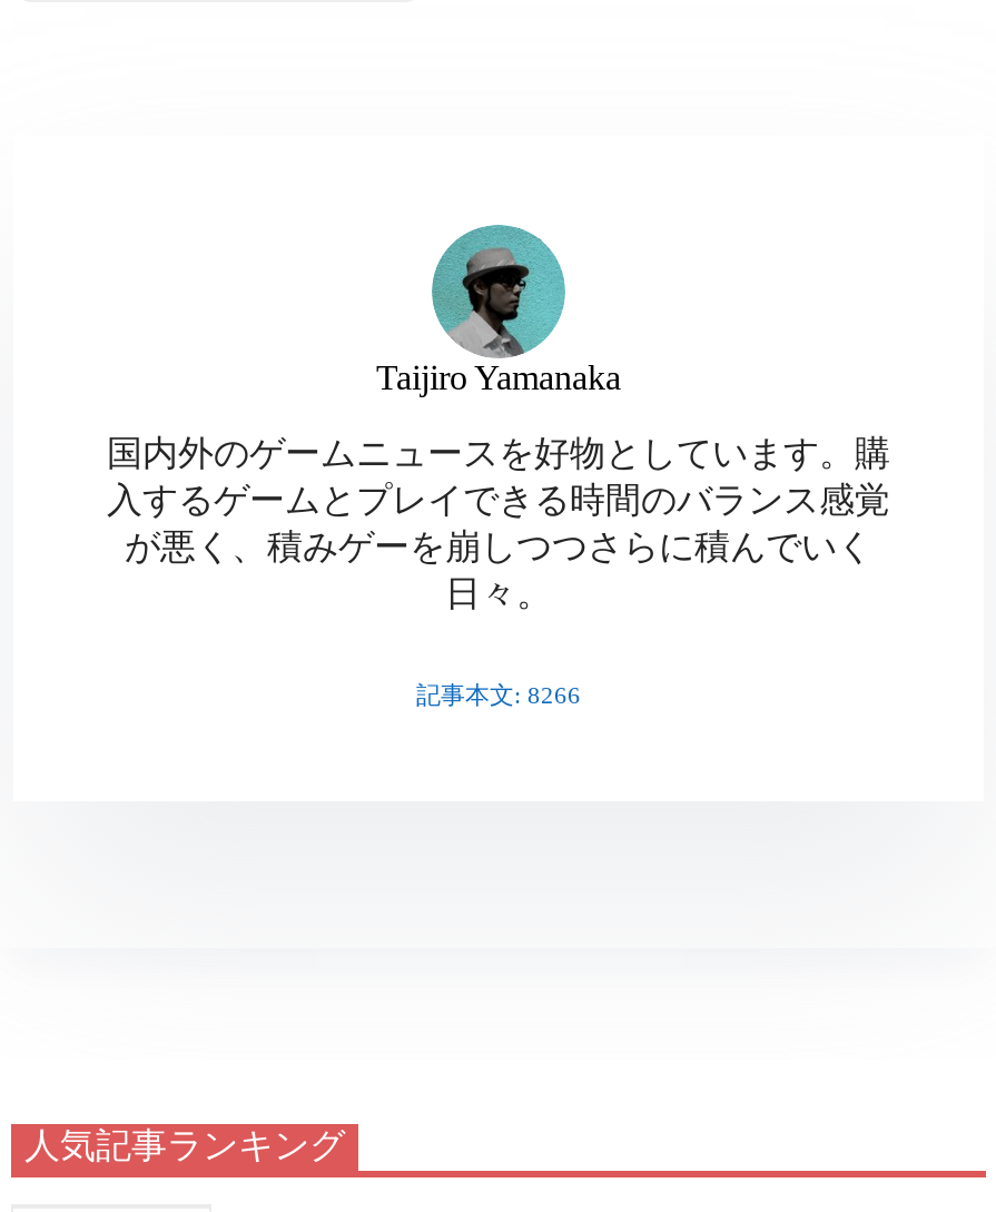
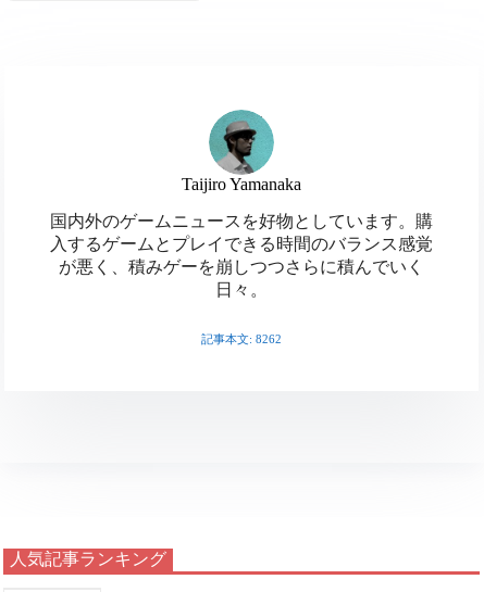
[416,680,581,707] 記事本文: 8266 -> [201,332,282,345] 記事本文: 8262

